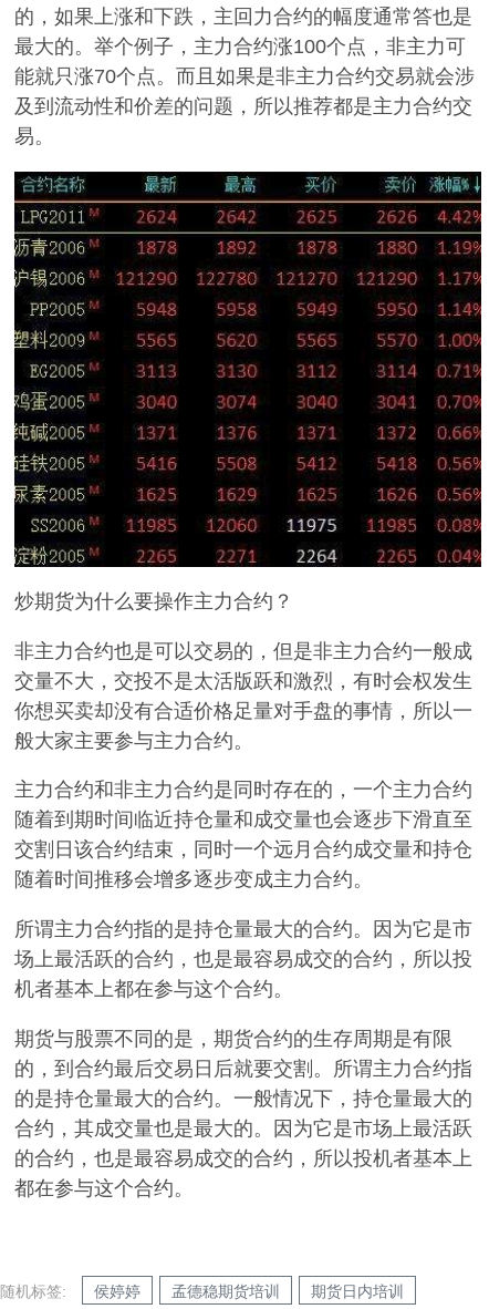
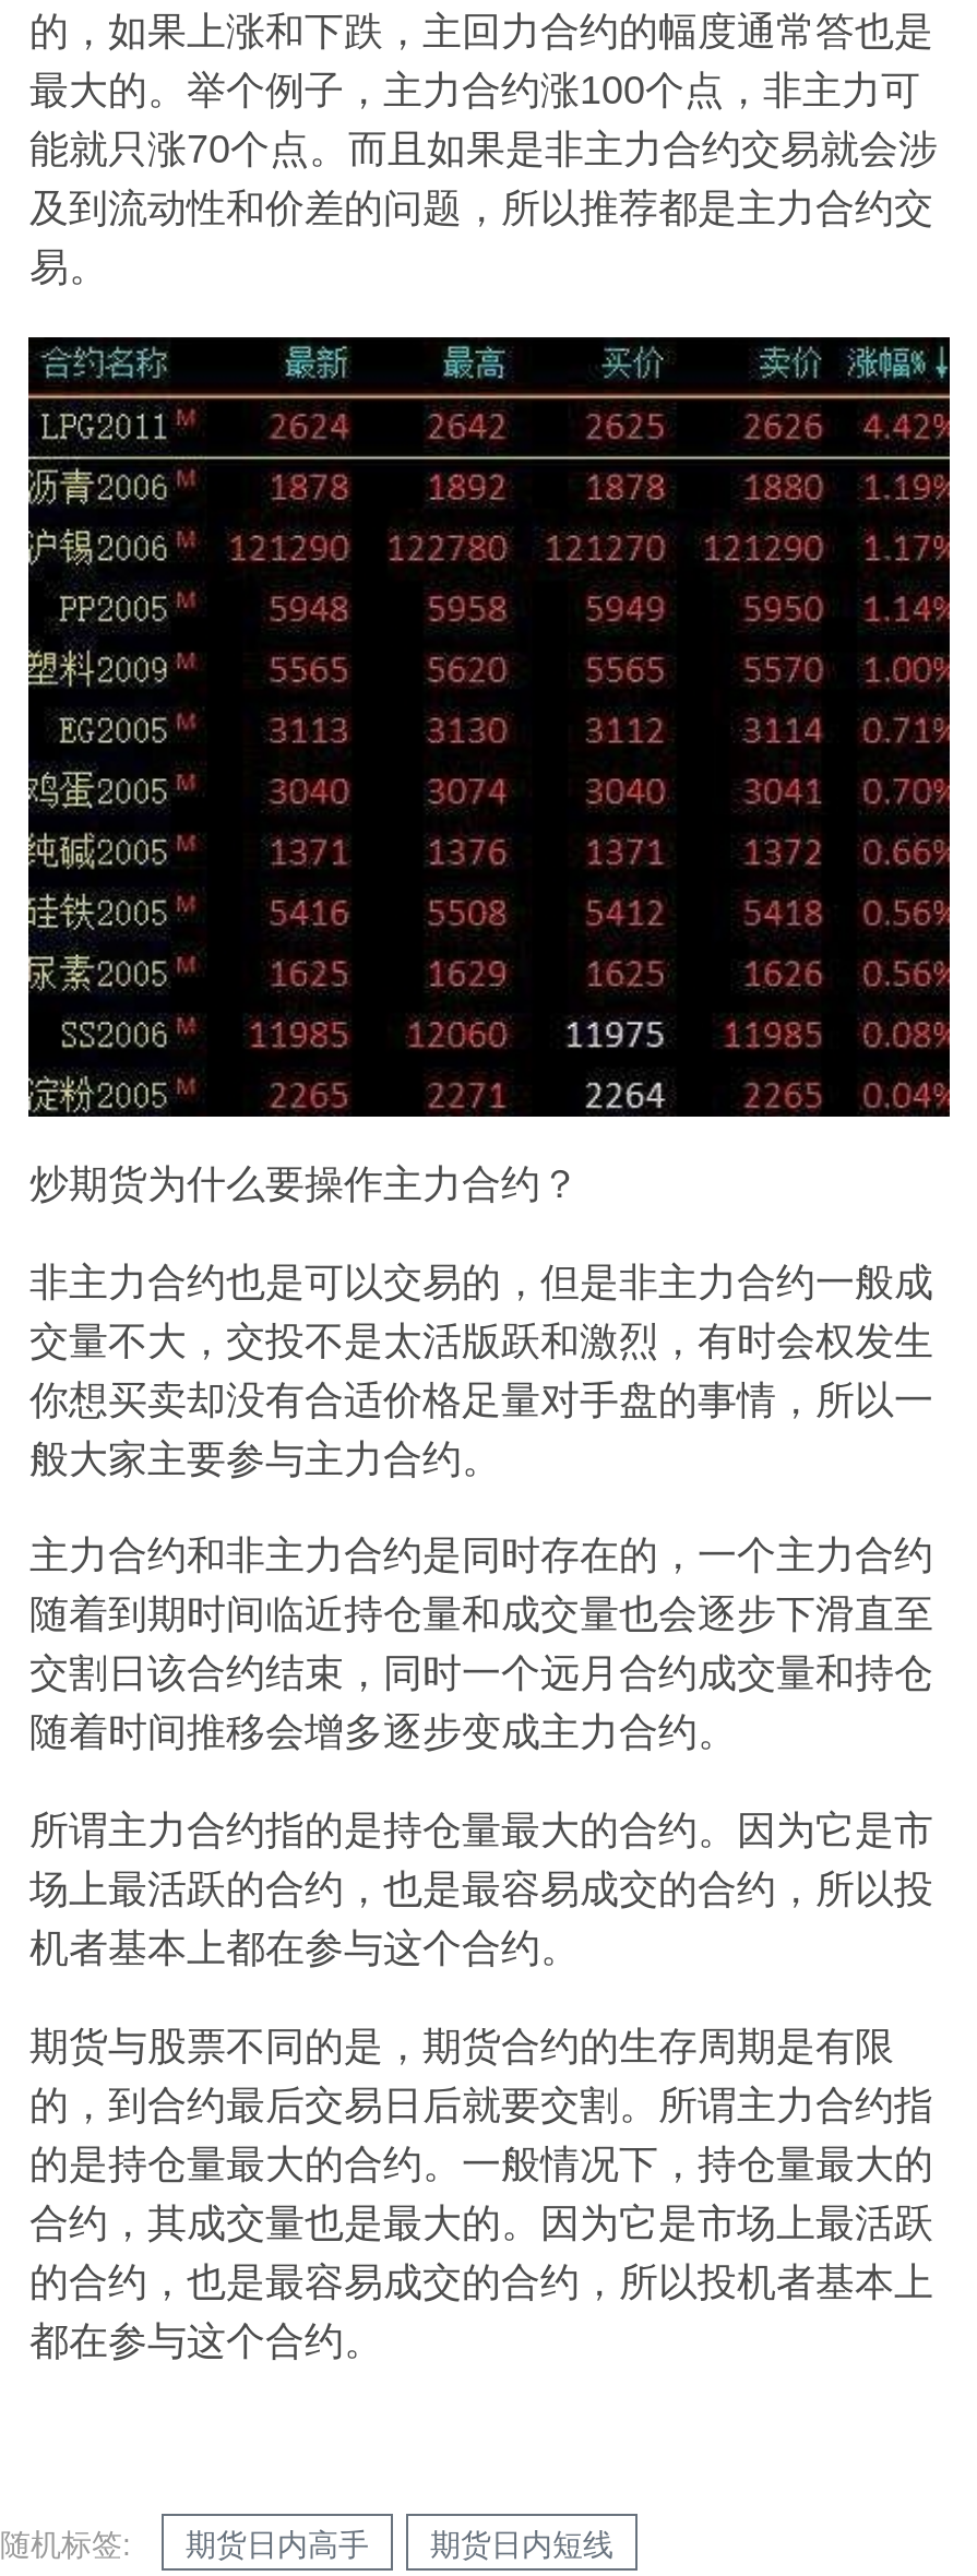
[94,1283,404,1300] 侯婷婷 | 孟德稳期货培训 | 期货日内培训 -> [186,2527,613,2562] 期货日内高手 | 期货日内短线

